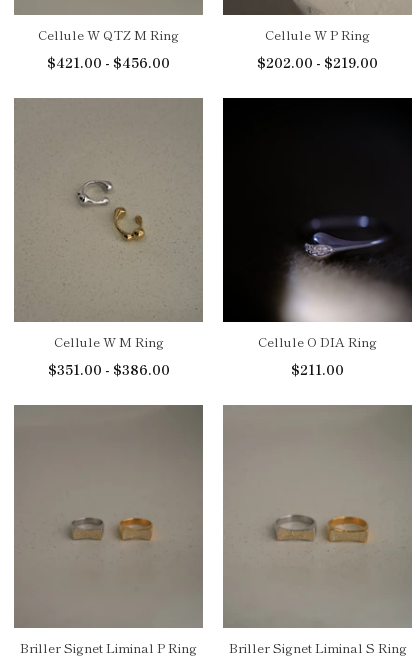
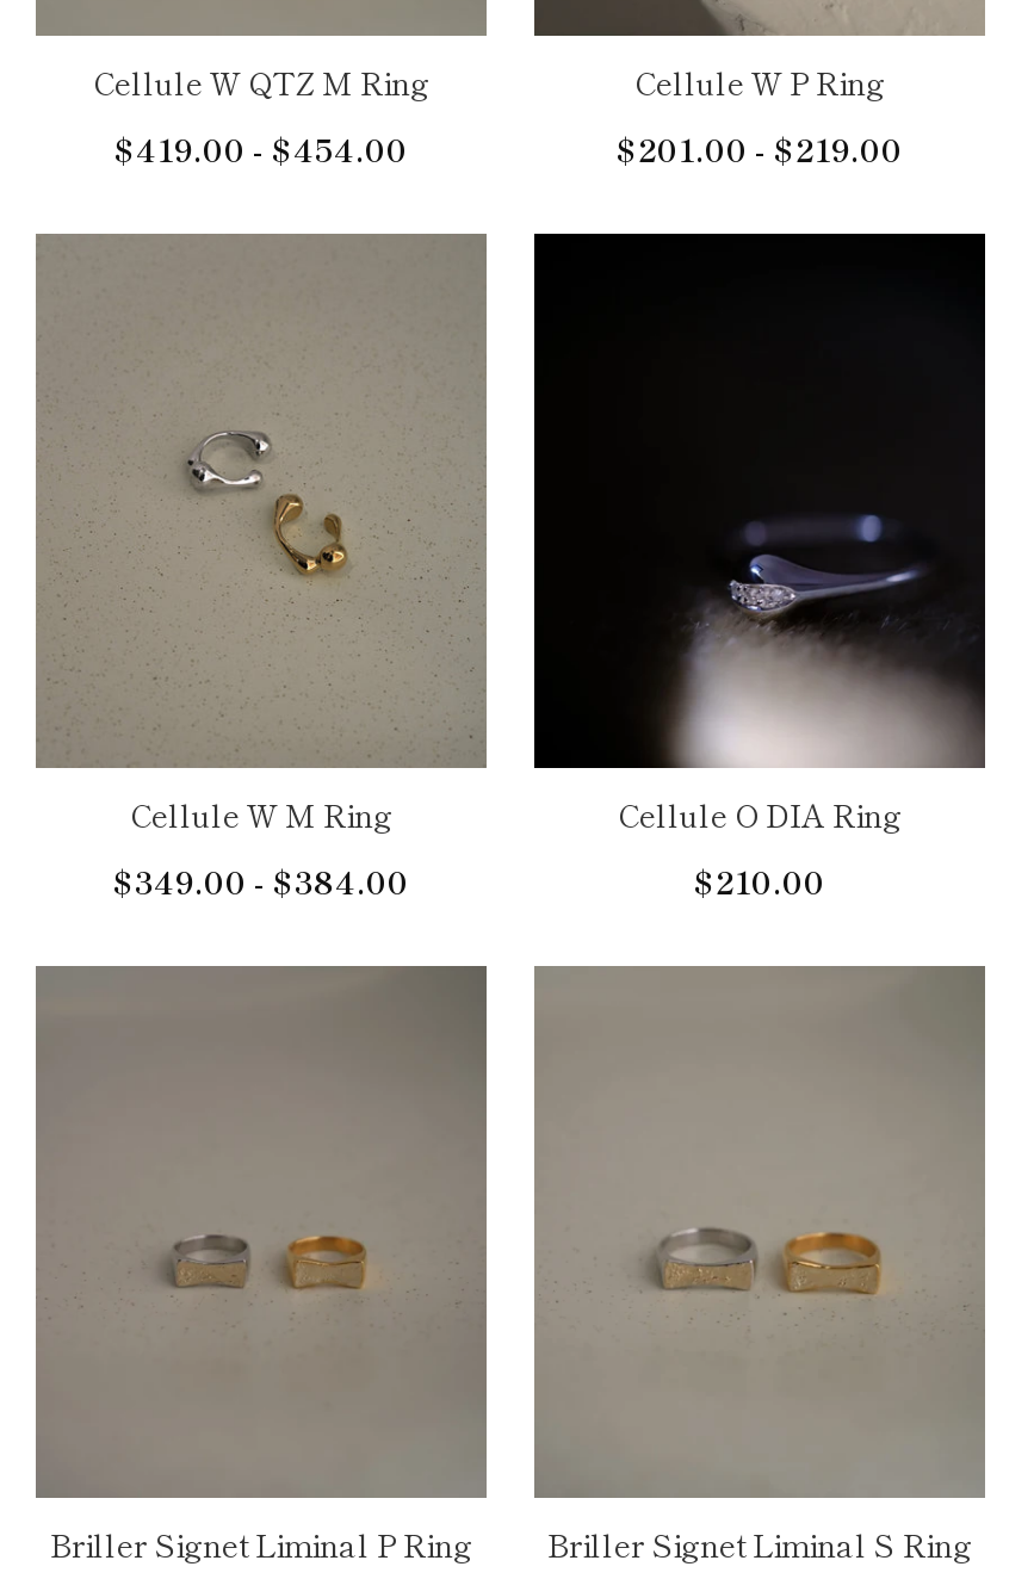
[47,53,170,72] $421.00 - $456.00 -> [114,126,408,171] $419.00 - $454.00
[257,53,378,72] $202.00 - $219.00 -> [617,126,903,171] $201.00 - $219.00
[47,360,169,379] $351.00 - $386.00 -> [113,858,409,903] $349.00 - $384.00
[291,360,344,379] $211.00 -> [694,858,825,903] $210.00

